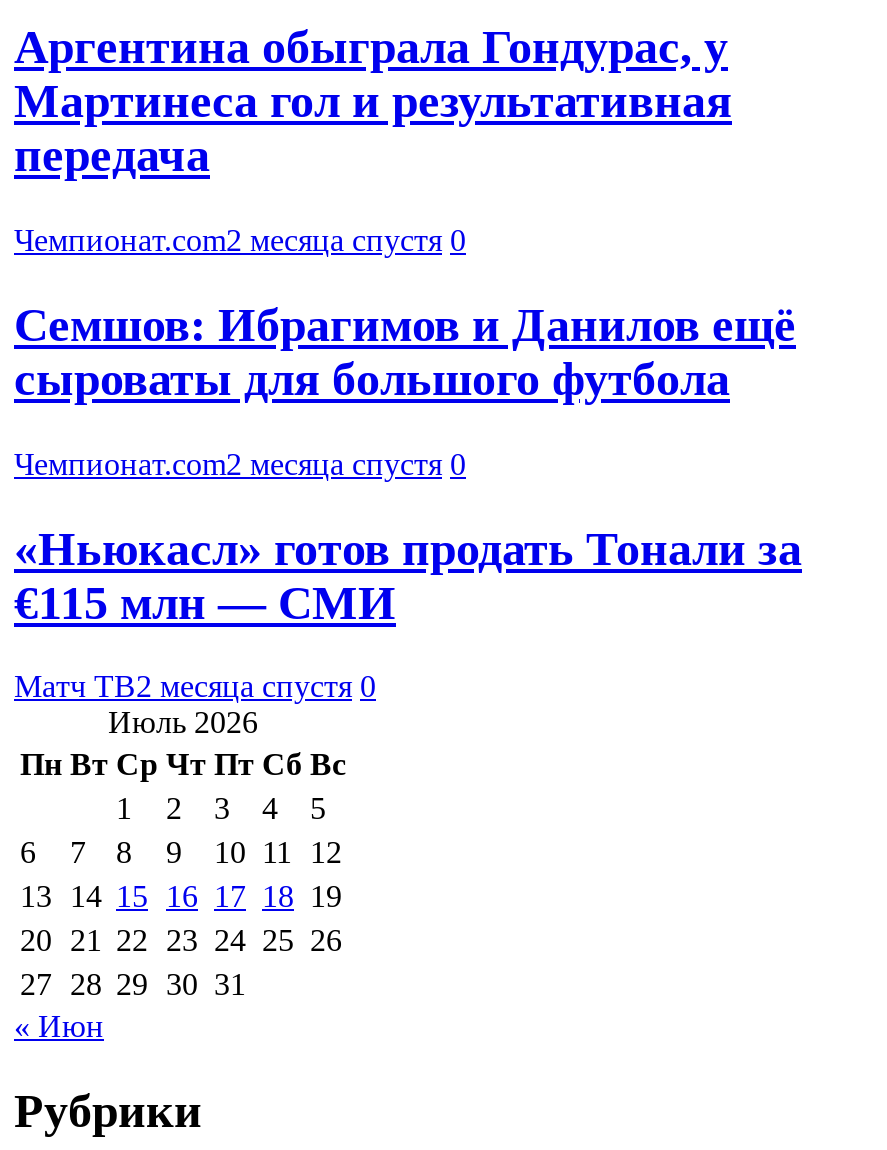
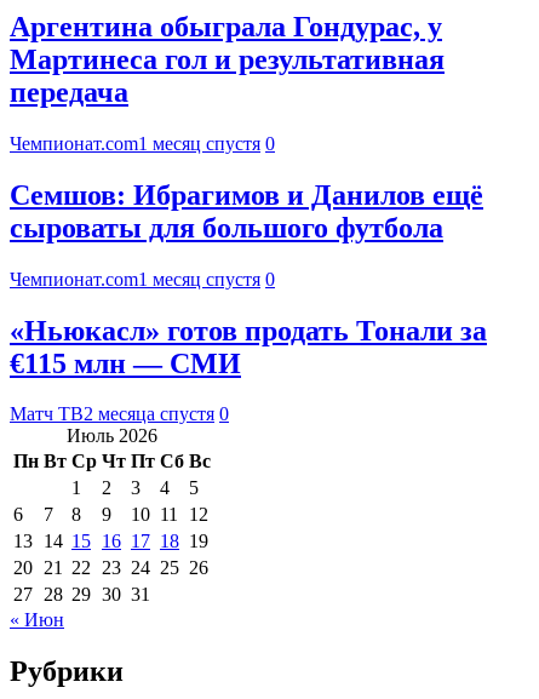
[14,223,466,257] Чемпионат.com2 месяца спустя 0 -> [10,133,275,154] Чемпионат.com1 месяц спустя 0
[14,446,466,480] Чемпионат.com2 месяца спустя 0 -> [10,268,275,289] Чемпионат.com1 месяц спустя 0

